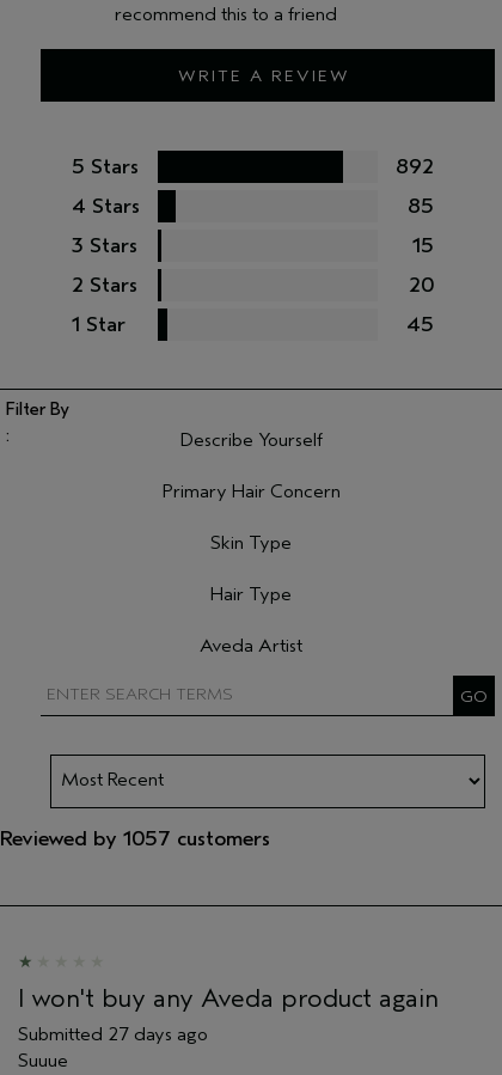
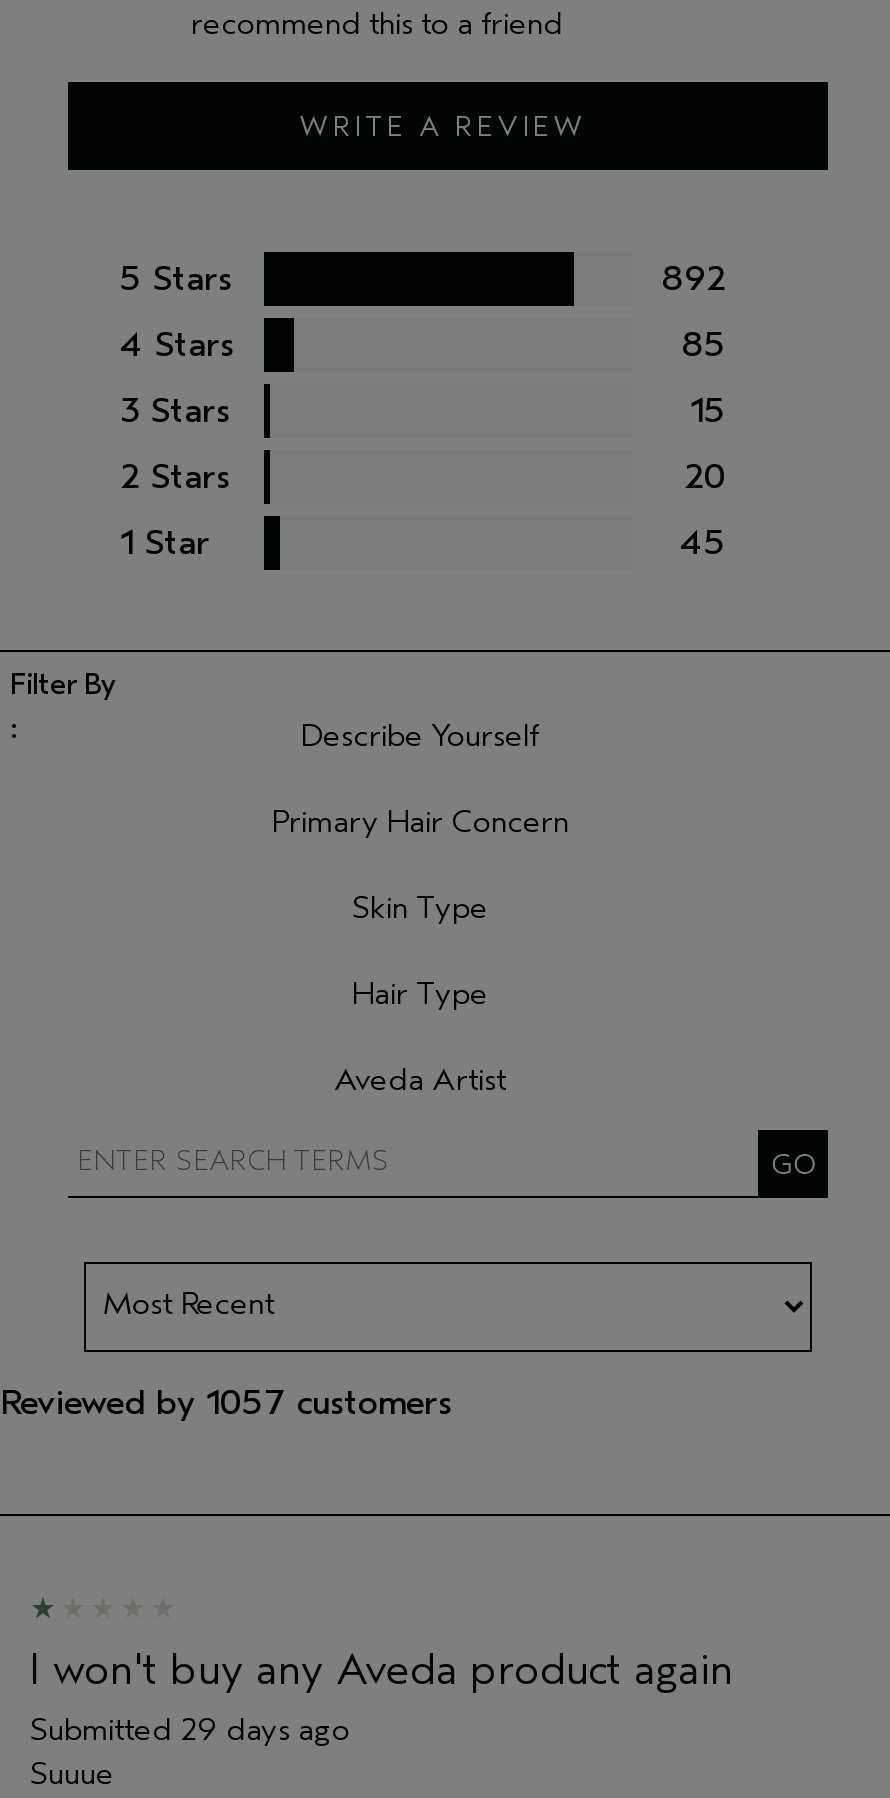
[18,1023,208,1045] Submitted 27 days ago -> [30,1712,350,1748] Submitted 29 days ago

